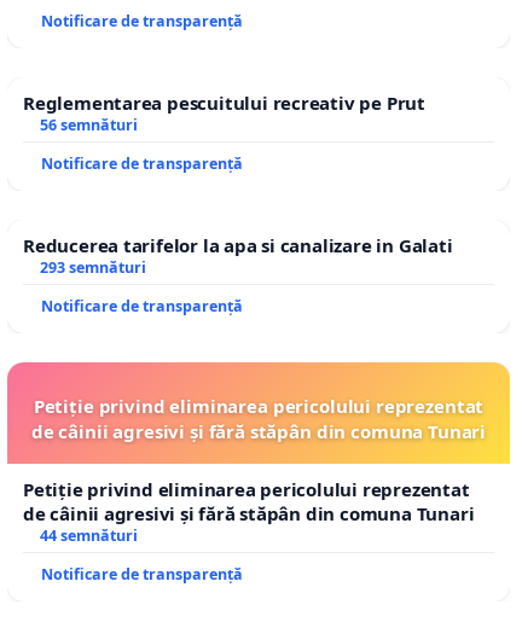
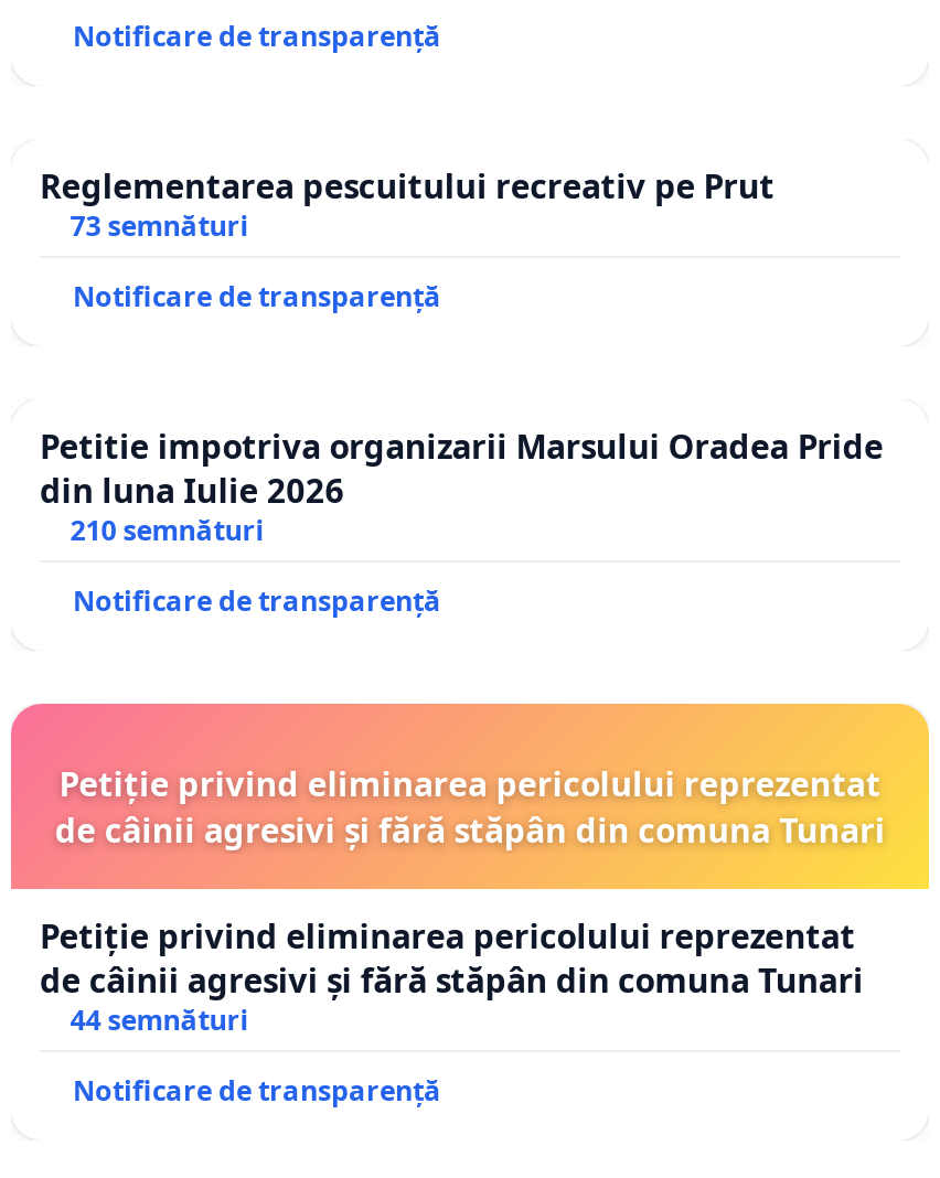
[40,115,138,136] 56 semnături -> [70,208,249,246] 73 semnături
[23,233,453,278] Reducerea tarifelor la apa si canalizare in Galati | 293 semnături -> [40,424,883,550] Petitie impotriva organizarii Marsului Oradea Pride | din luna Iulie 2026 | 210 semnături

